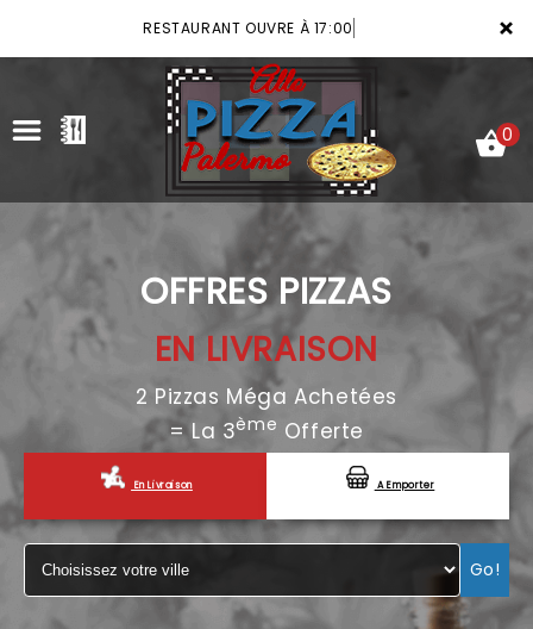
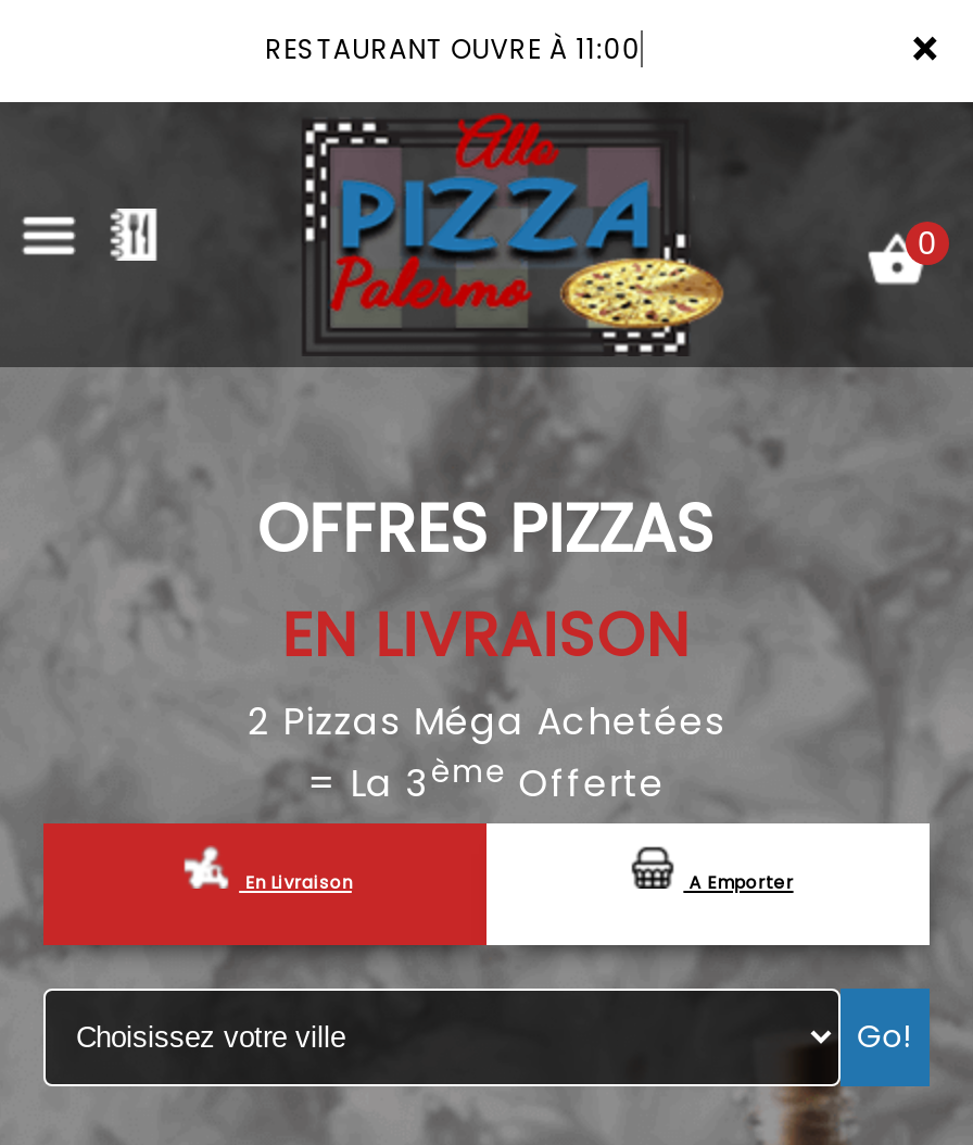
[143,18,353,38] RESTAURANT OUVRE À 17:00 -> [265,30,642,67] RESTAURANT OUVRE À 11:00

